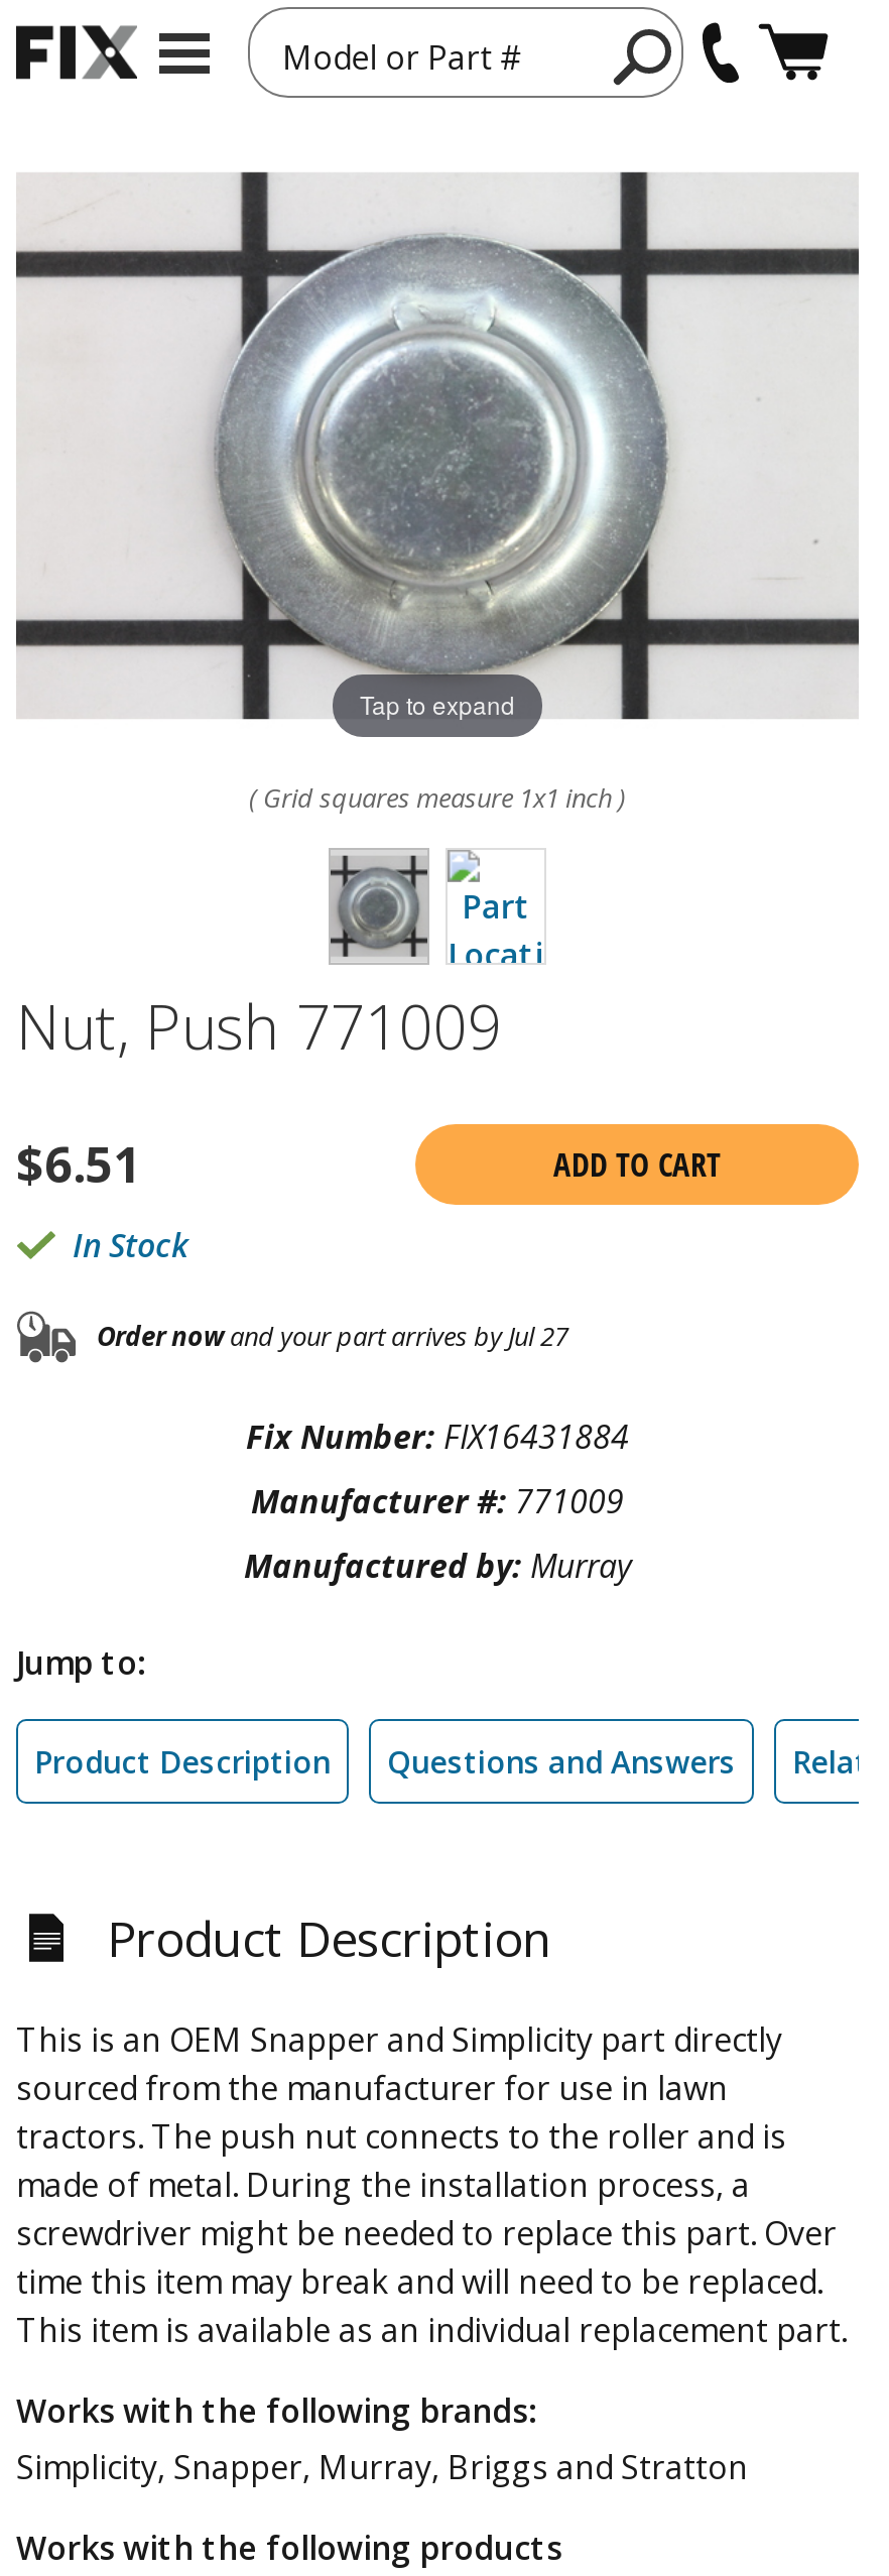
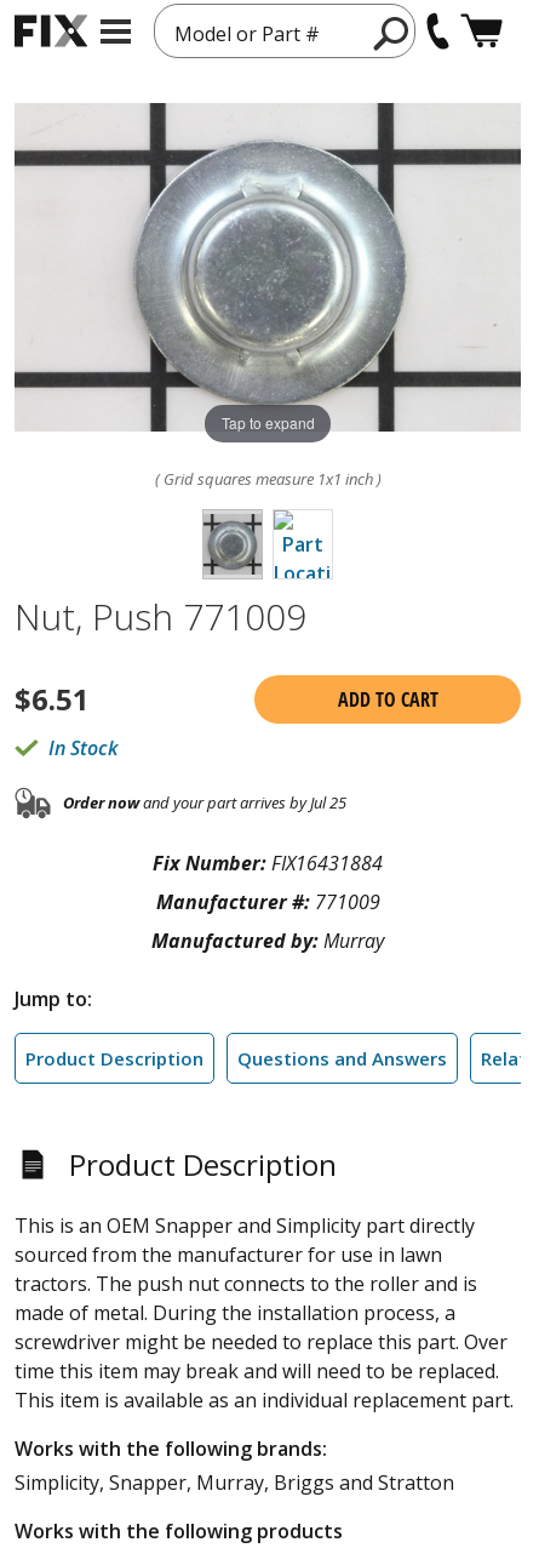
[97,1318,568,1355] Order nowand your part arrives by Jul 27 -> [63,792,346,814] Order nowand your part arrives by Jul 25

